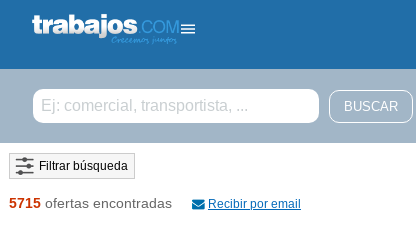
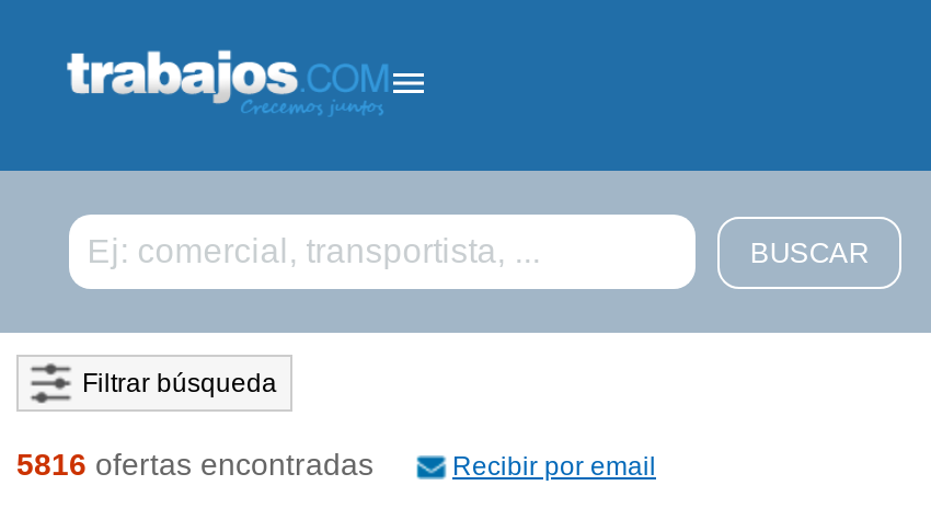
[9,195,176,211] 5715 ofertas encontradas -> [16,447,382,482] 5816 ofertas encontradas

